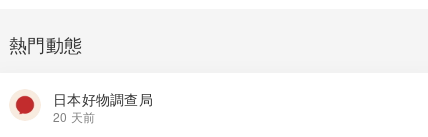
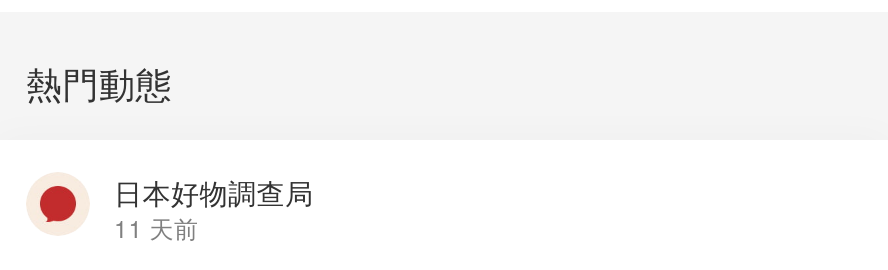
[53,108,95,125] 20 天前 -> [114,210,198,244] 11 天前

